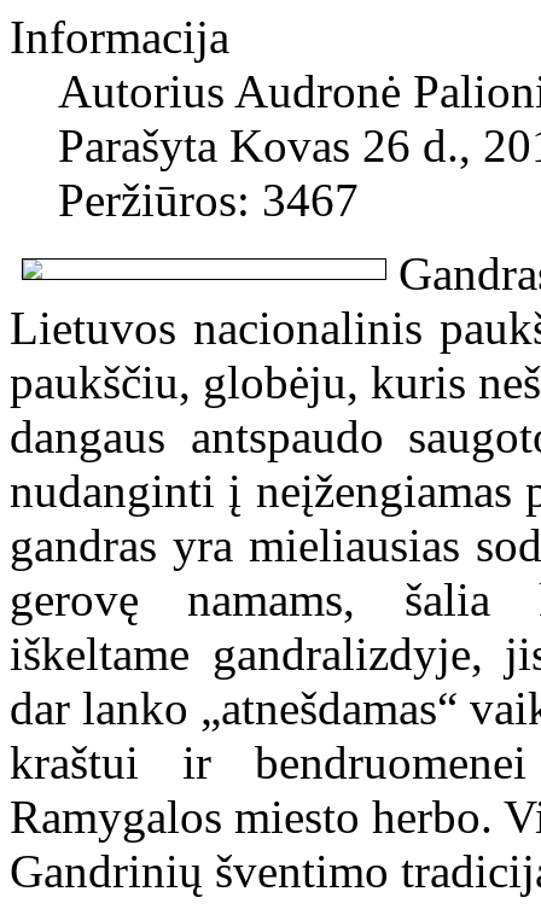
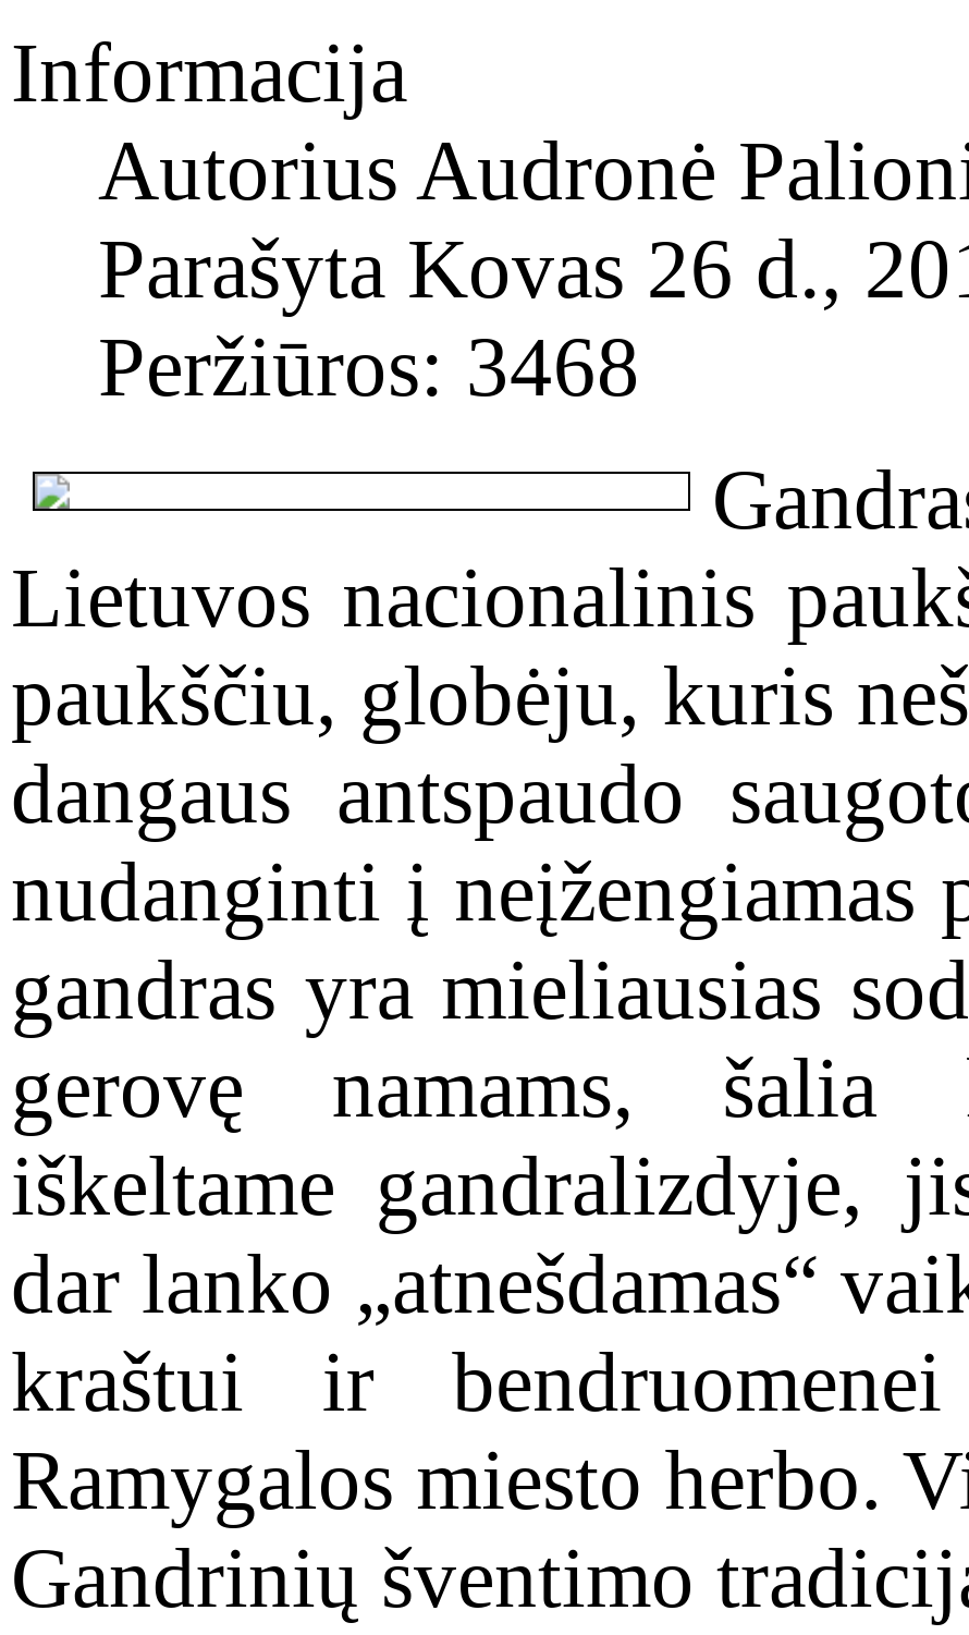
[58,173,359,225] Peržiūros: 3467 -> [98,318,640,412] Peržiūros: 3468

